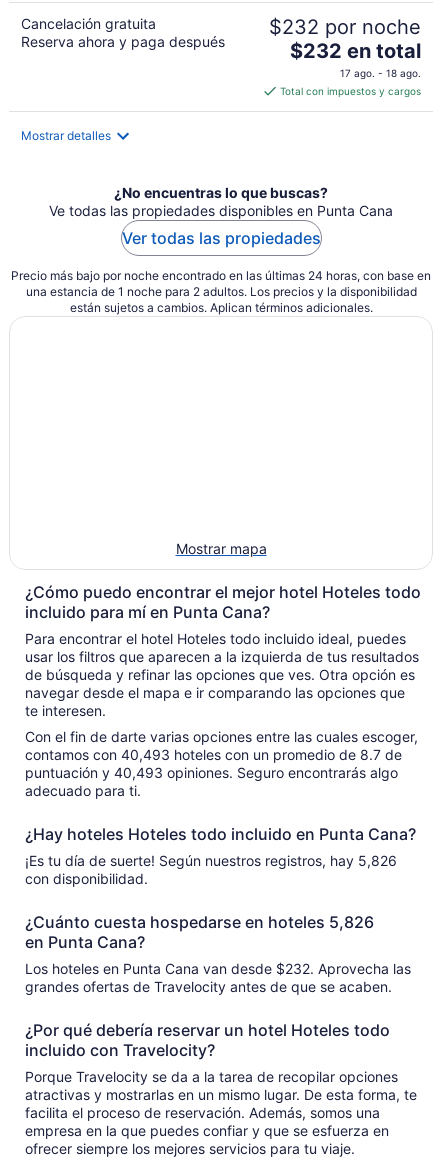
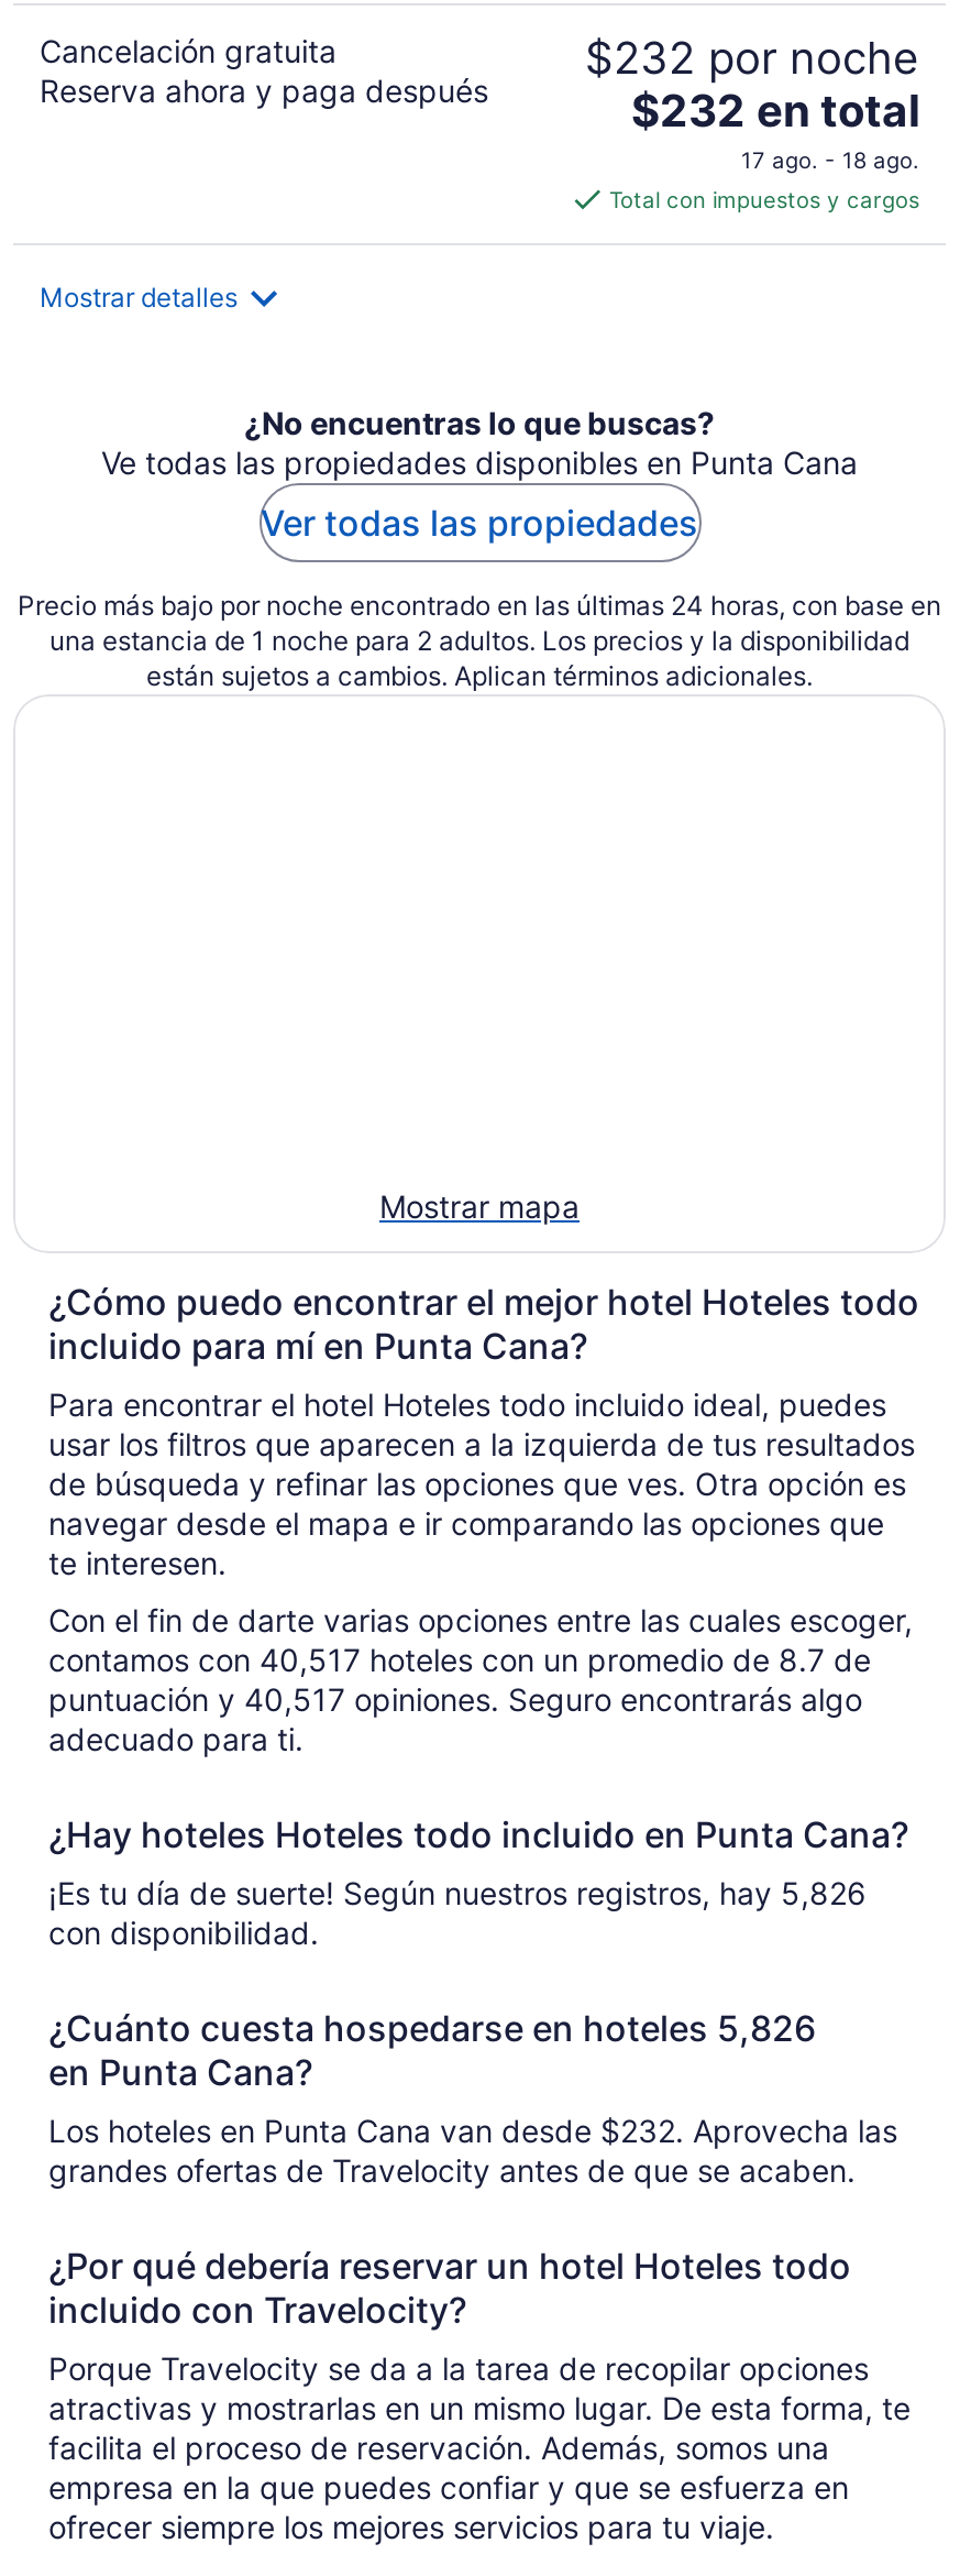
[25,746,402,763] contamos con 40,493 hoteles con un promedio de 8.7 de -> [48,1640,871,1678] contamos con 40,517 hoteles con un promedio de 8.7 de
[25,764,398,781] puntuación y 40,493 opiniones. Seguro encontrarás algo -> [48,1680,862,1717] puntuación y 40,517 opiniones. Seguro encontrarás algo

